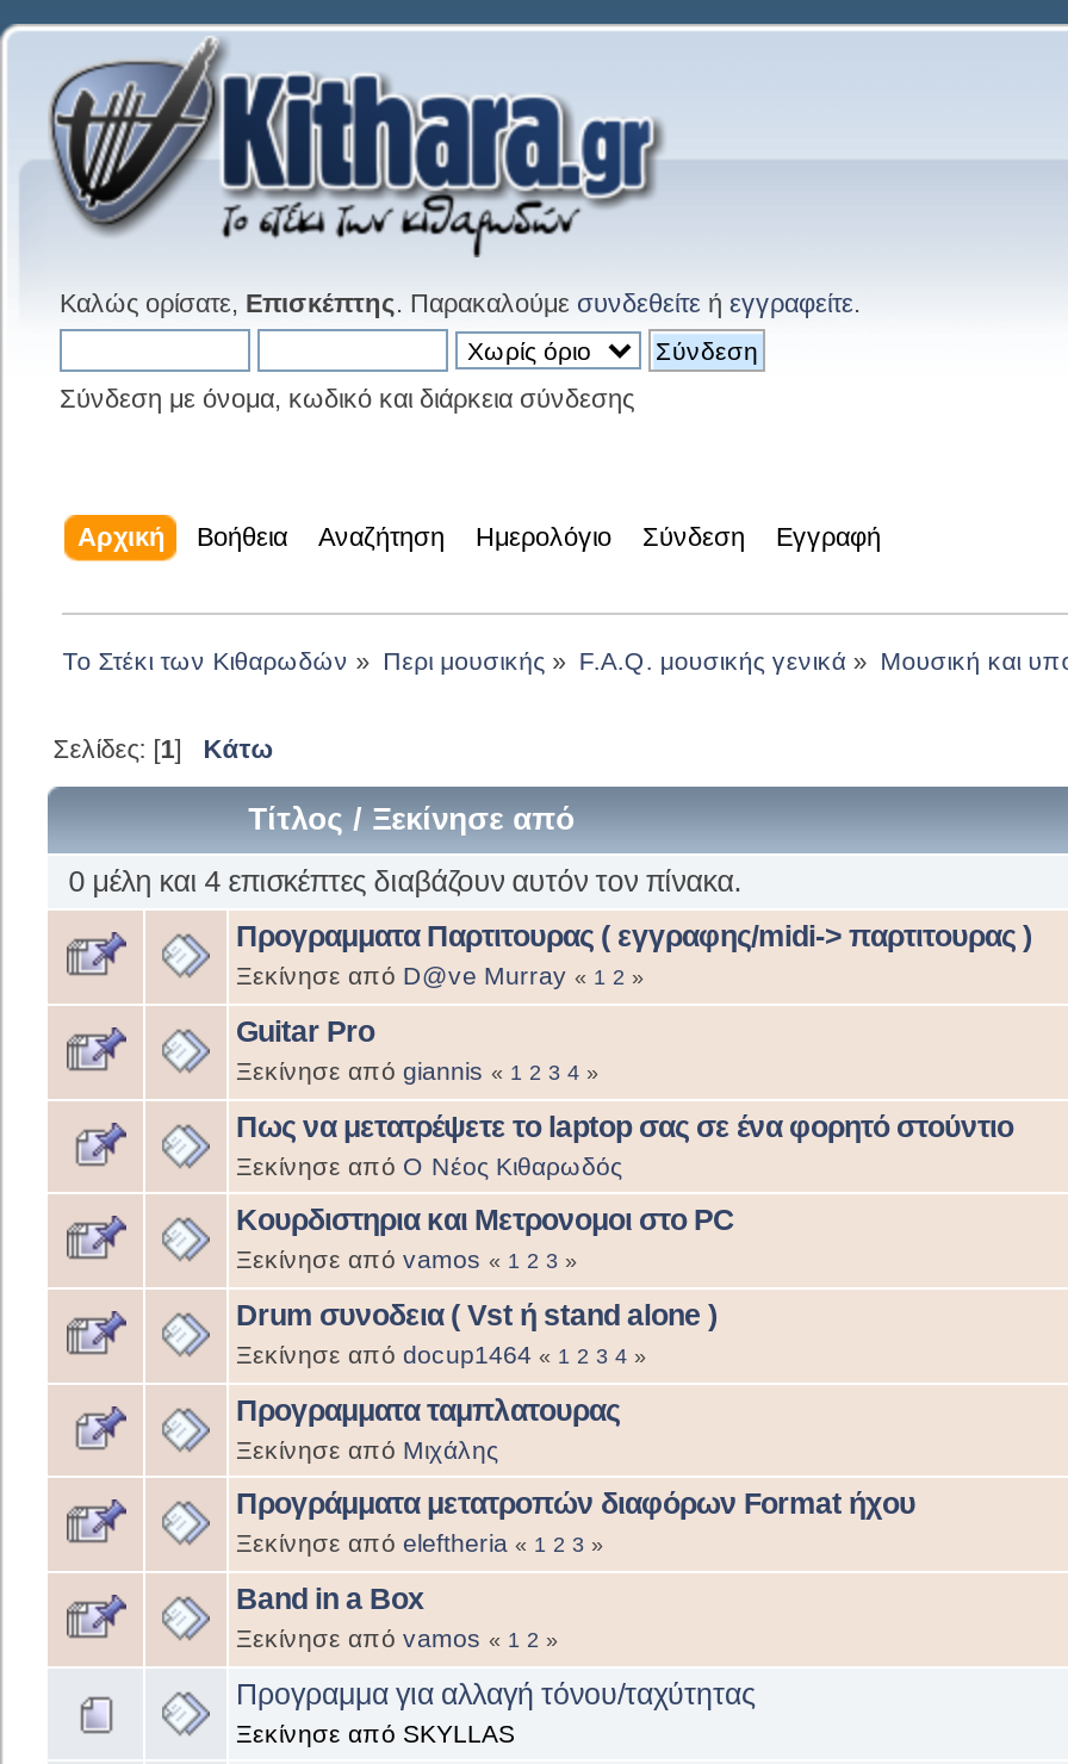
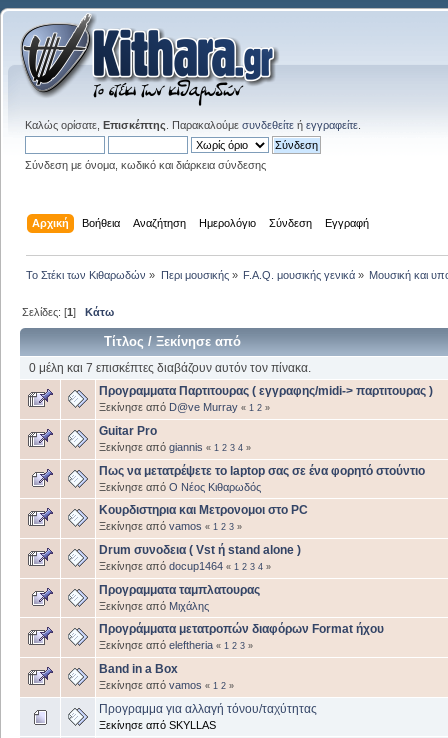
[68,864,741,897] 0 μέλη και 4 επισκέπτες διαβάζουν αυτόν τον πίνακα. -> [29,360,311,374] 0 μέλη και 7 επισκέπτες διαβάζουν αυτόν τον πίνακα.

